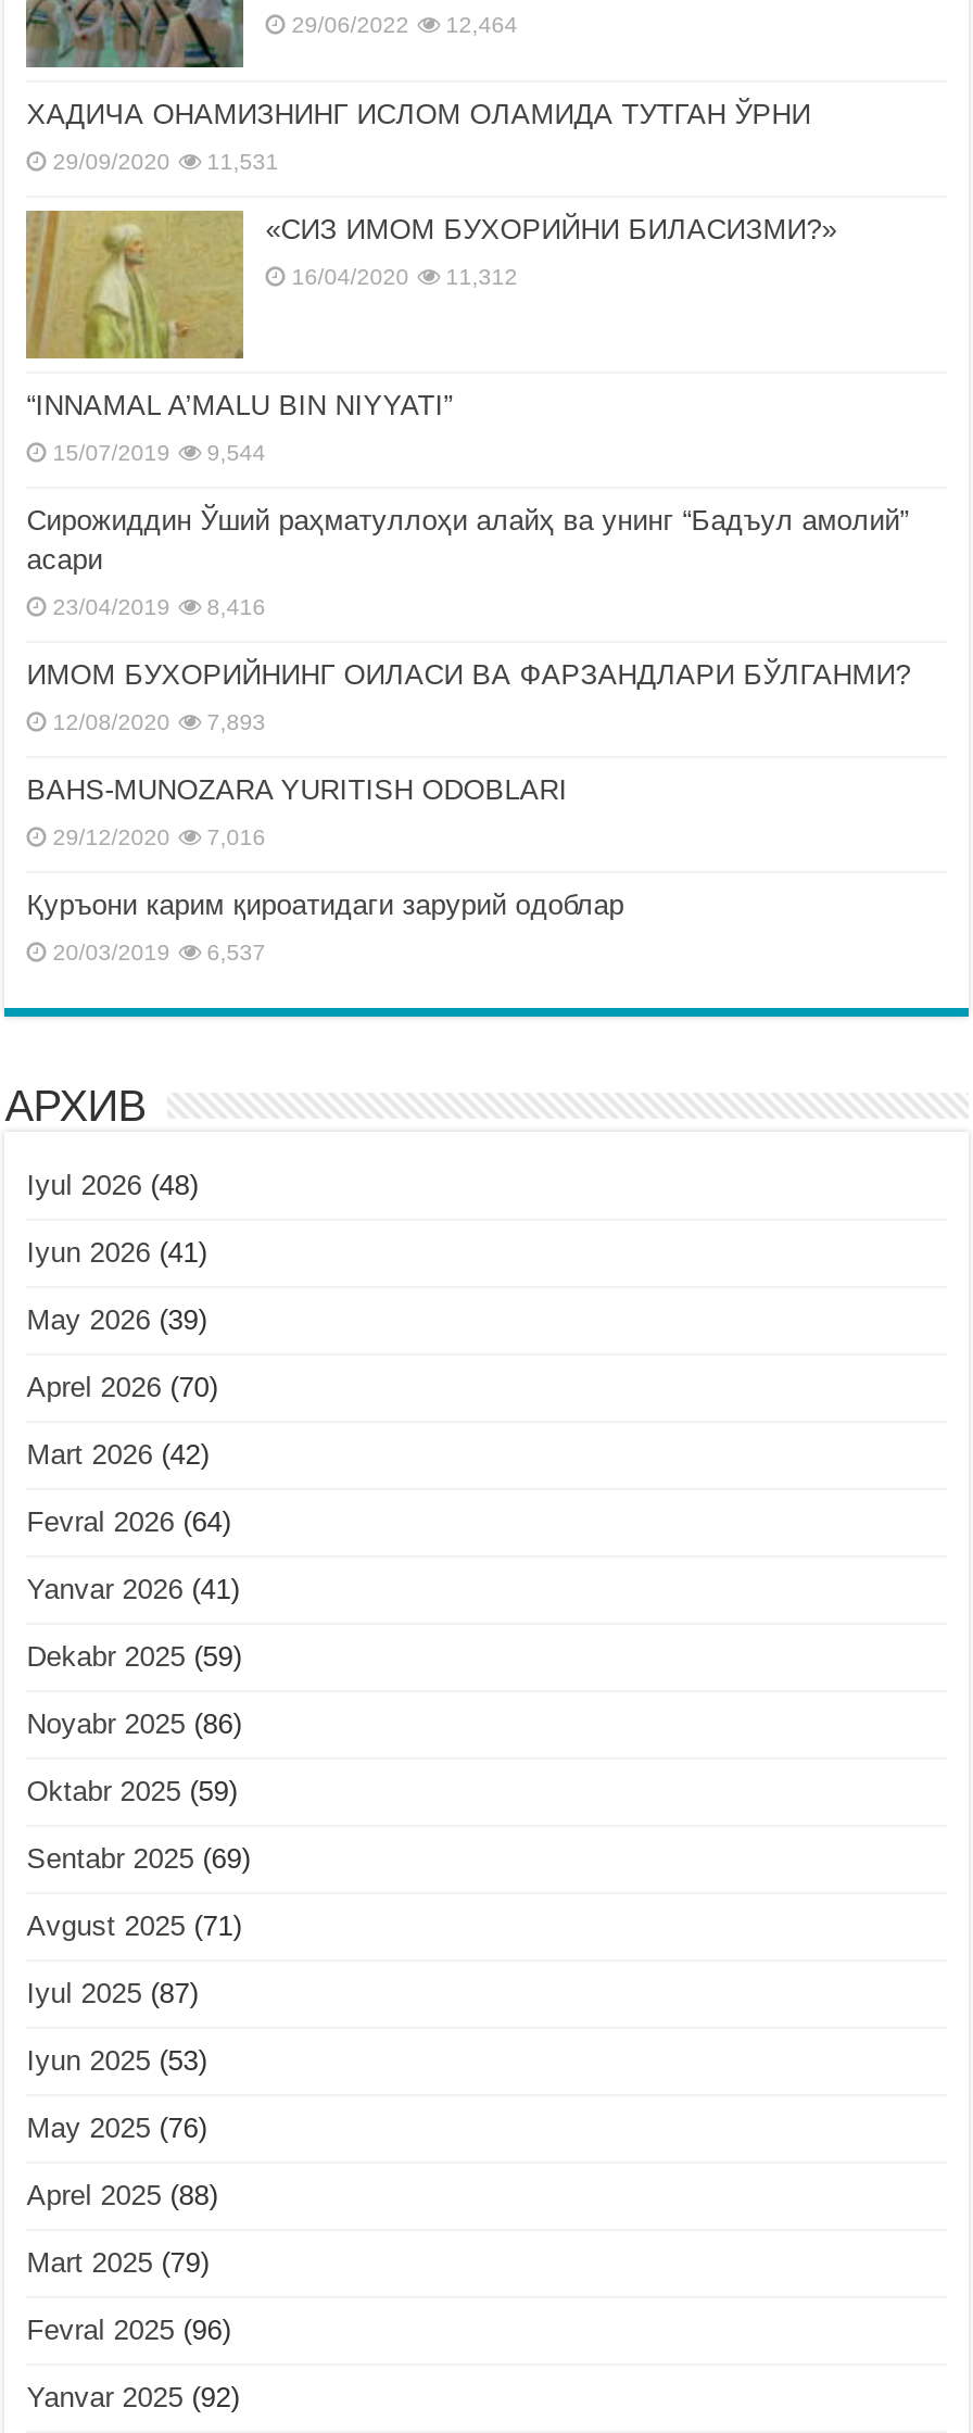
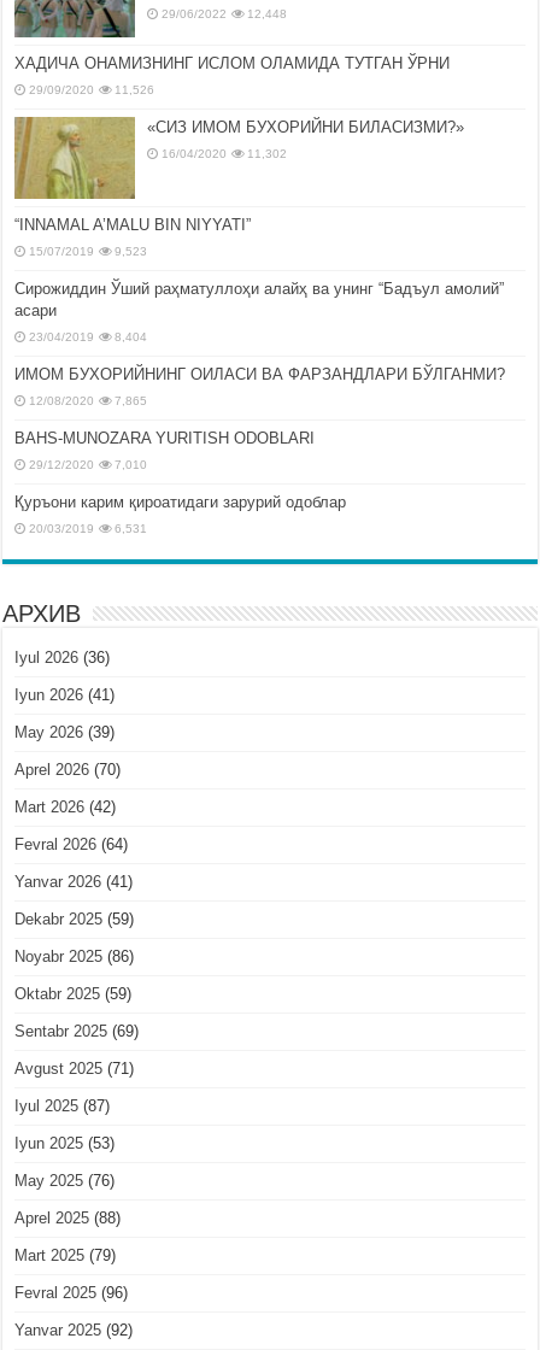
[291,13,517,37] 29/06/2022 12,464 -> [162,7,287,20] 29/06/2022 12,448
[53,150,278,174] 29/09/2020 11,531 -> [29,83,155,97] 29/09/2020 11,526
[291,265,517,289] 16/04/2020 11,312 -> [162,147,287,161] 16/04/2020 11,302
[53,442,265,466] 15/07/2019 9,544 -> [29,245,147,258] 15/07/2019 9,523
[53,596,265,620] 23/04/2019 8,416 -> [29,331,147,344] 23/04/2019 8,404
[53,711,265,735] 12/08/2020 7,893 -> [29,395,147,408] 12/08/2020 7,865
[53,826,265,850] 29/12/2020 7,016 -> [29,458,147,472] 29/12/2020 7,010
[53,941,265,965] 20/03/2019 6,537 -> [29,522,147,536] 20/03/2019 6,531
[26,1169,198,1202] Iyul 2026 (48) -> [15,649,110,667] Iyul 2026 (36)

